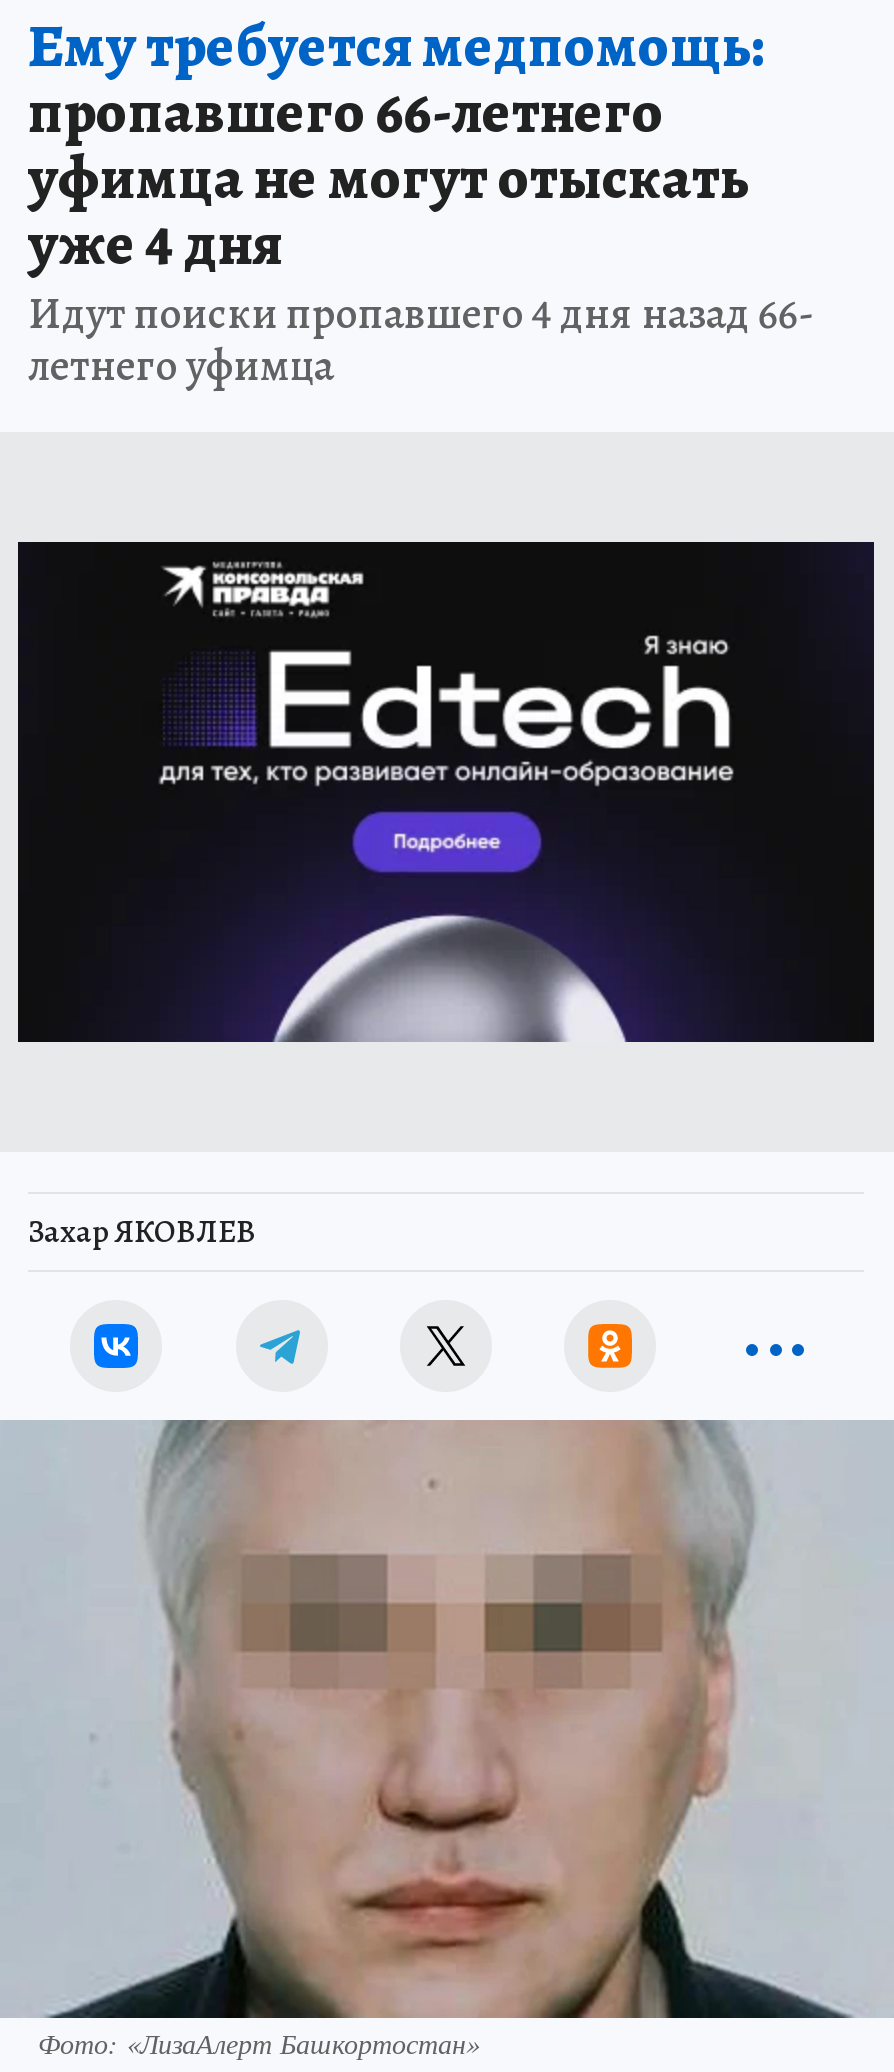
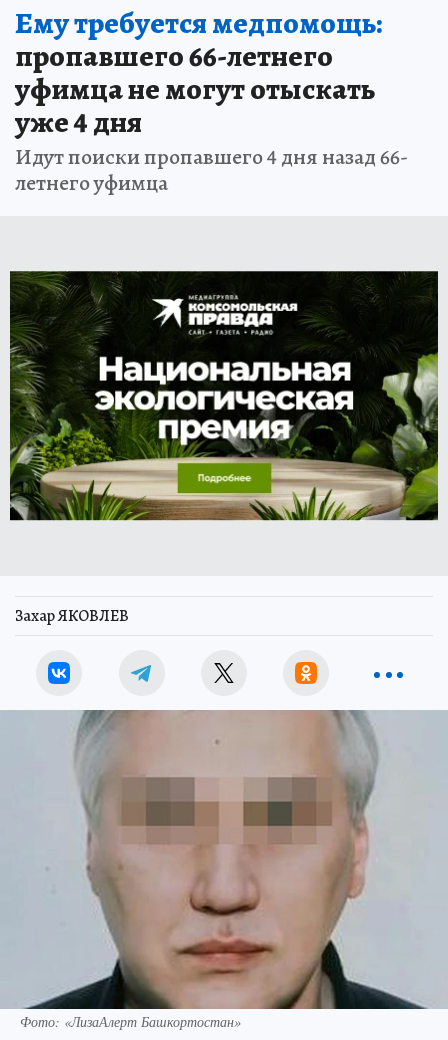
[16,540,876,1044] [image] -> [9,271,439,521] [image]

